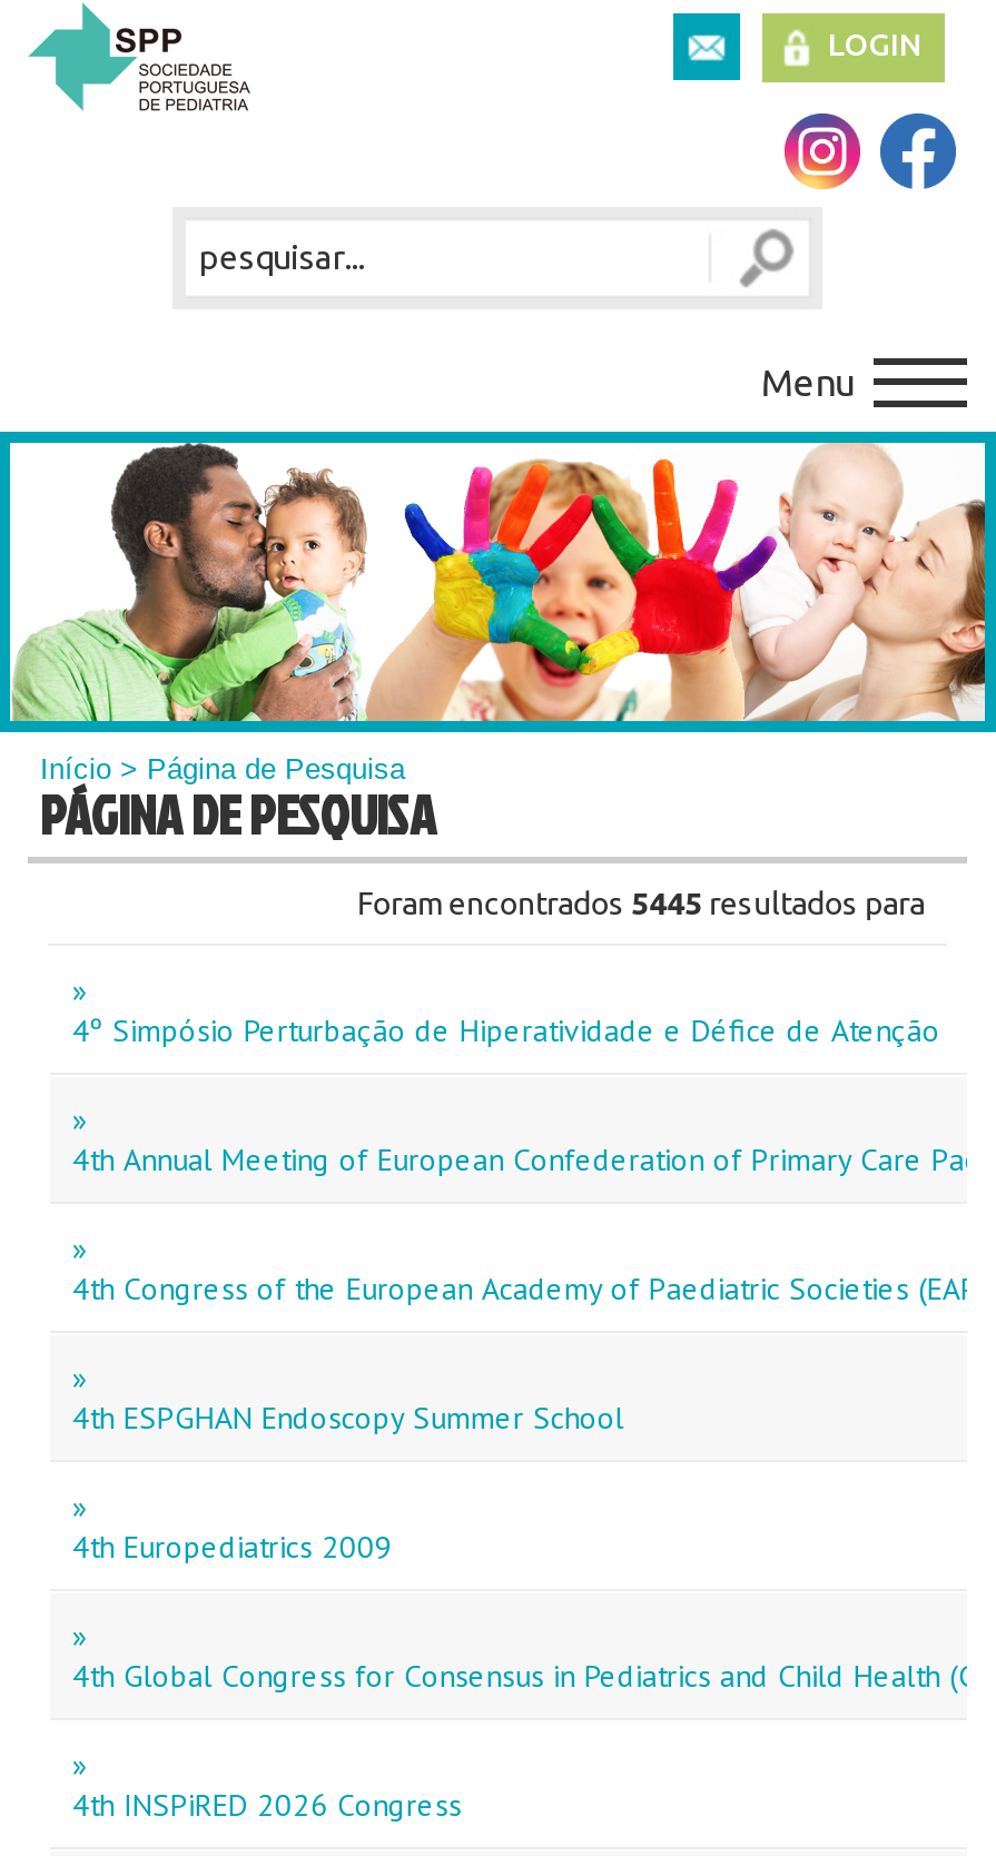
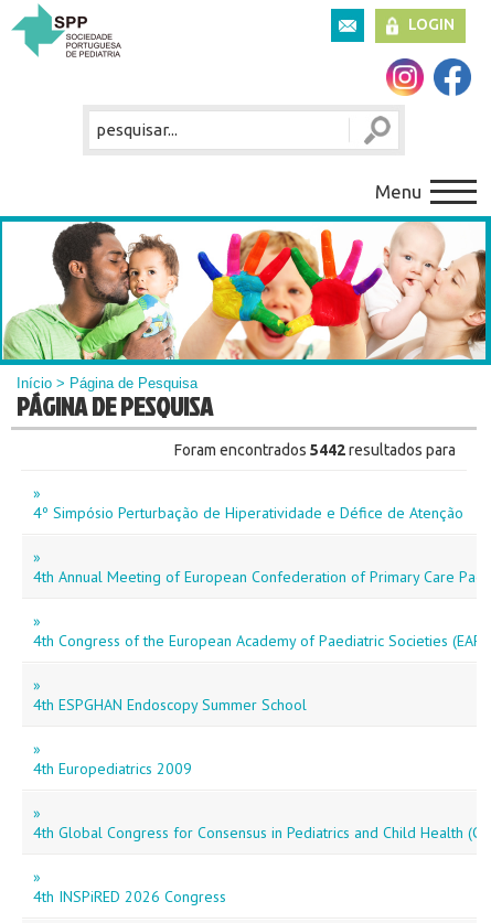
[357,886,925,921] Foram encontrados 5445 resultados para -> [174,441,456,459] Foram encontrados 5442 resultados para

